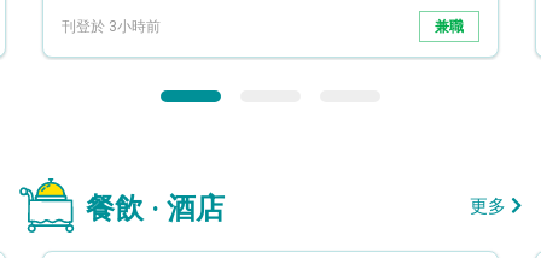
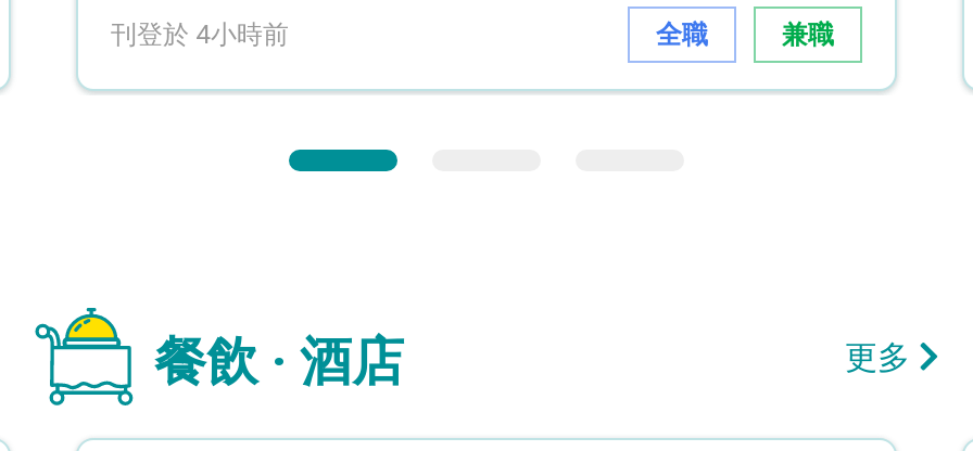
[62,17,161,34] 刊登於 3小時前 -> [111,18,708,49] 刊登於 4小時前 | 全職

